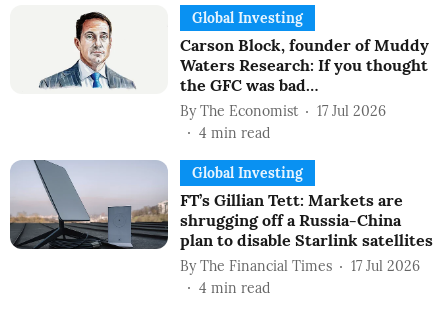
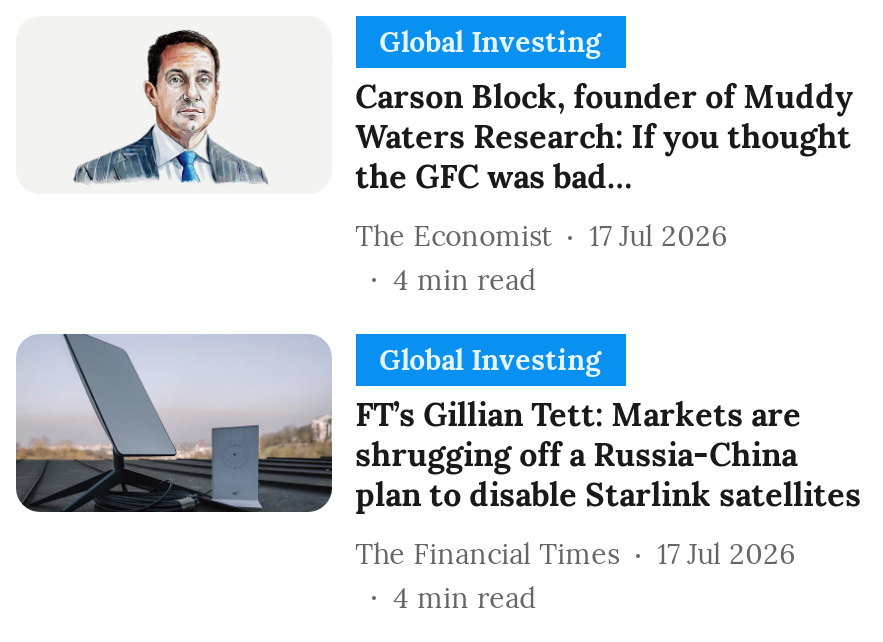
[180,101,298,119] By The Economist -> [355,217,551,253] The Economist
[180,256,332,274] By The Financial Times -> [355,535,619,571] The Financial Times

